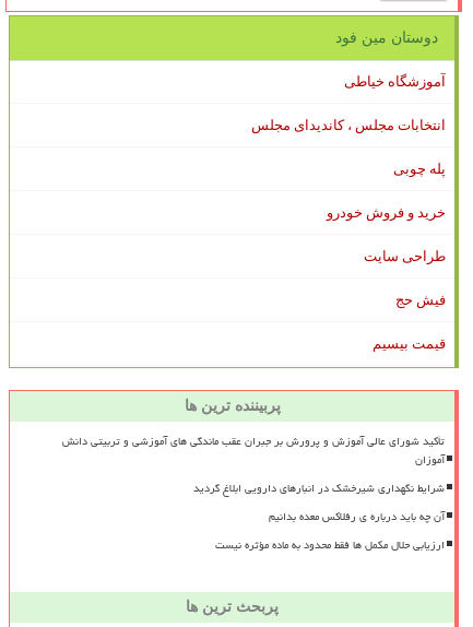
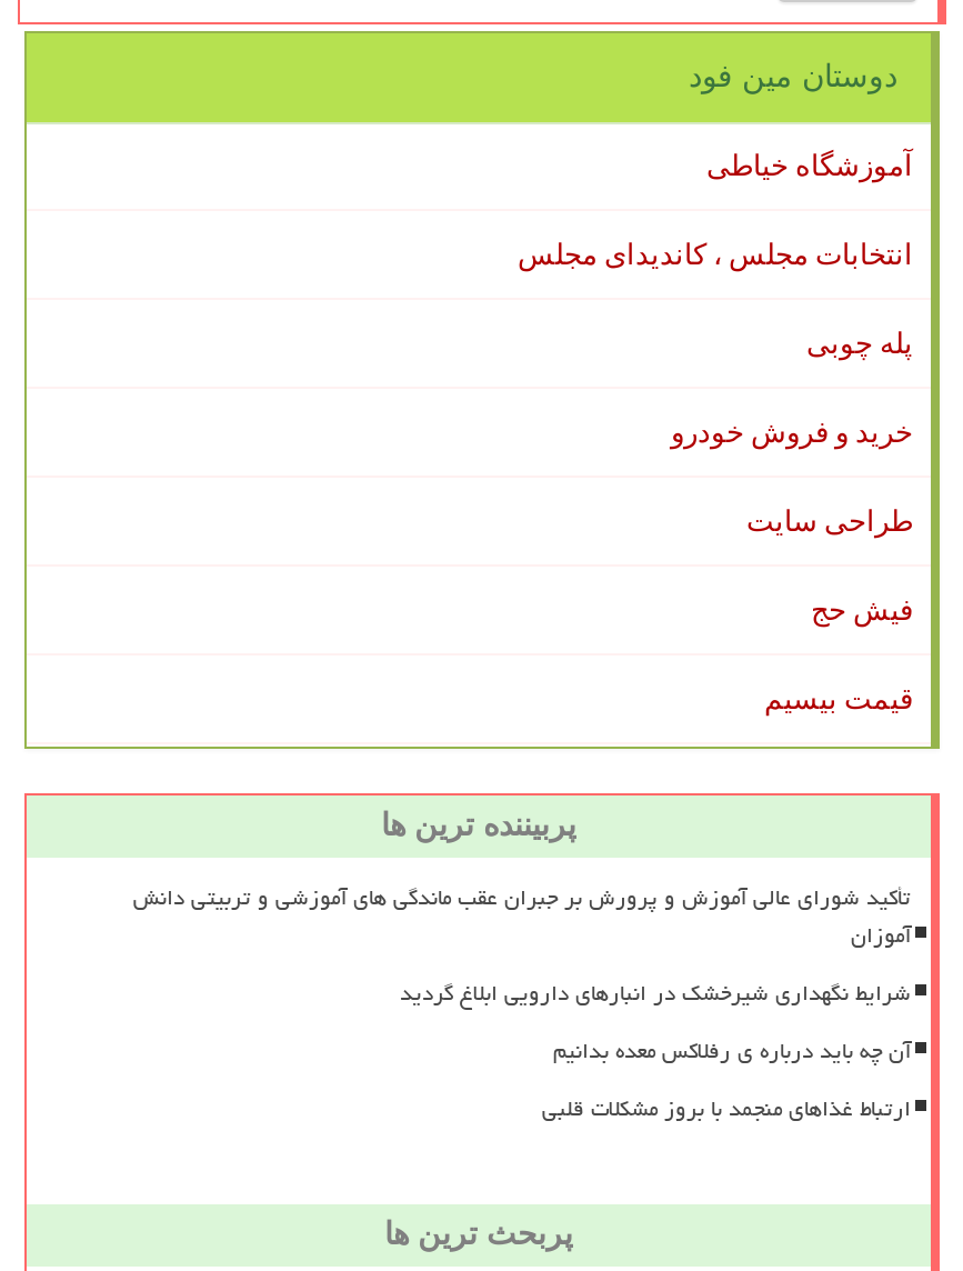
[215,535,445,557] ارزیابی حلال مکمل ها فقط محدود به ماده مؤثره نیست -> [542,1088,911,1132] ارتباط غذاهای منجمد با بروز مشکلات قلبی

